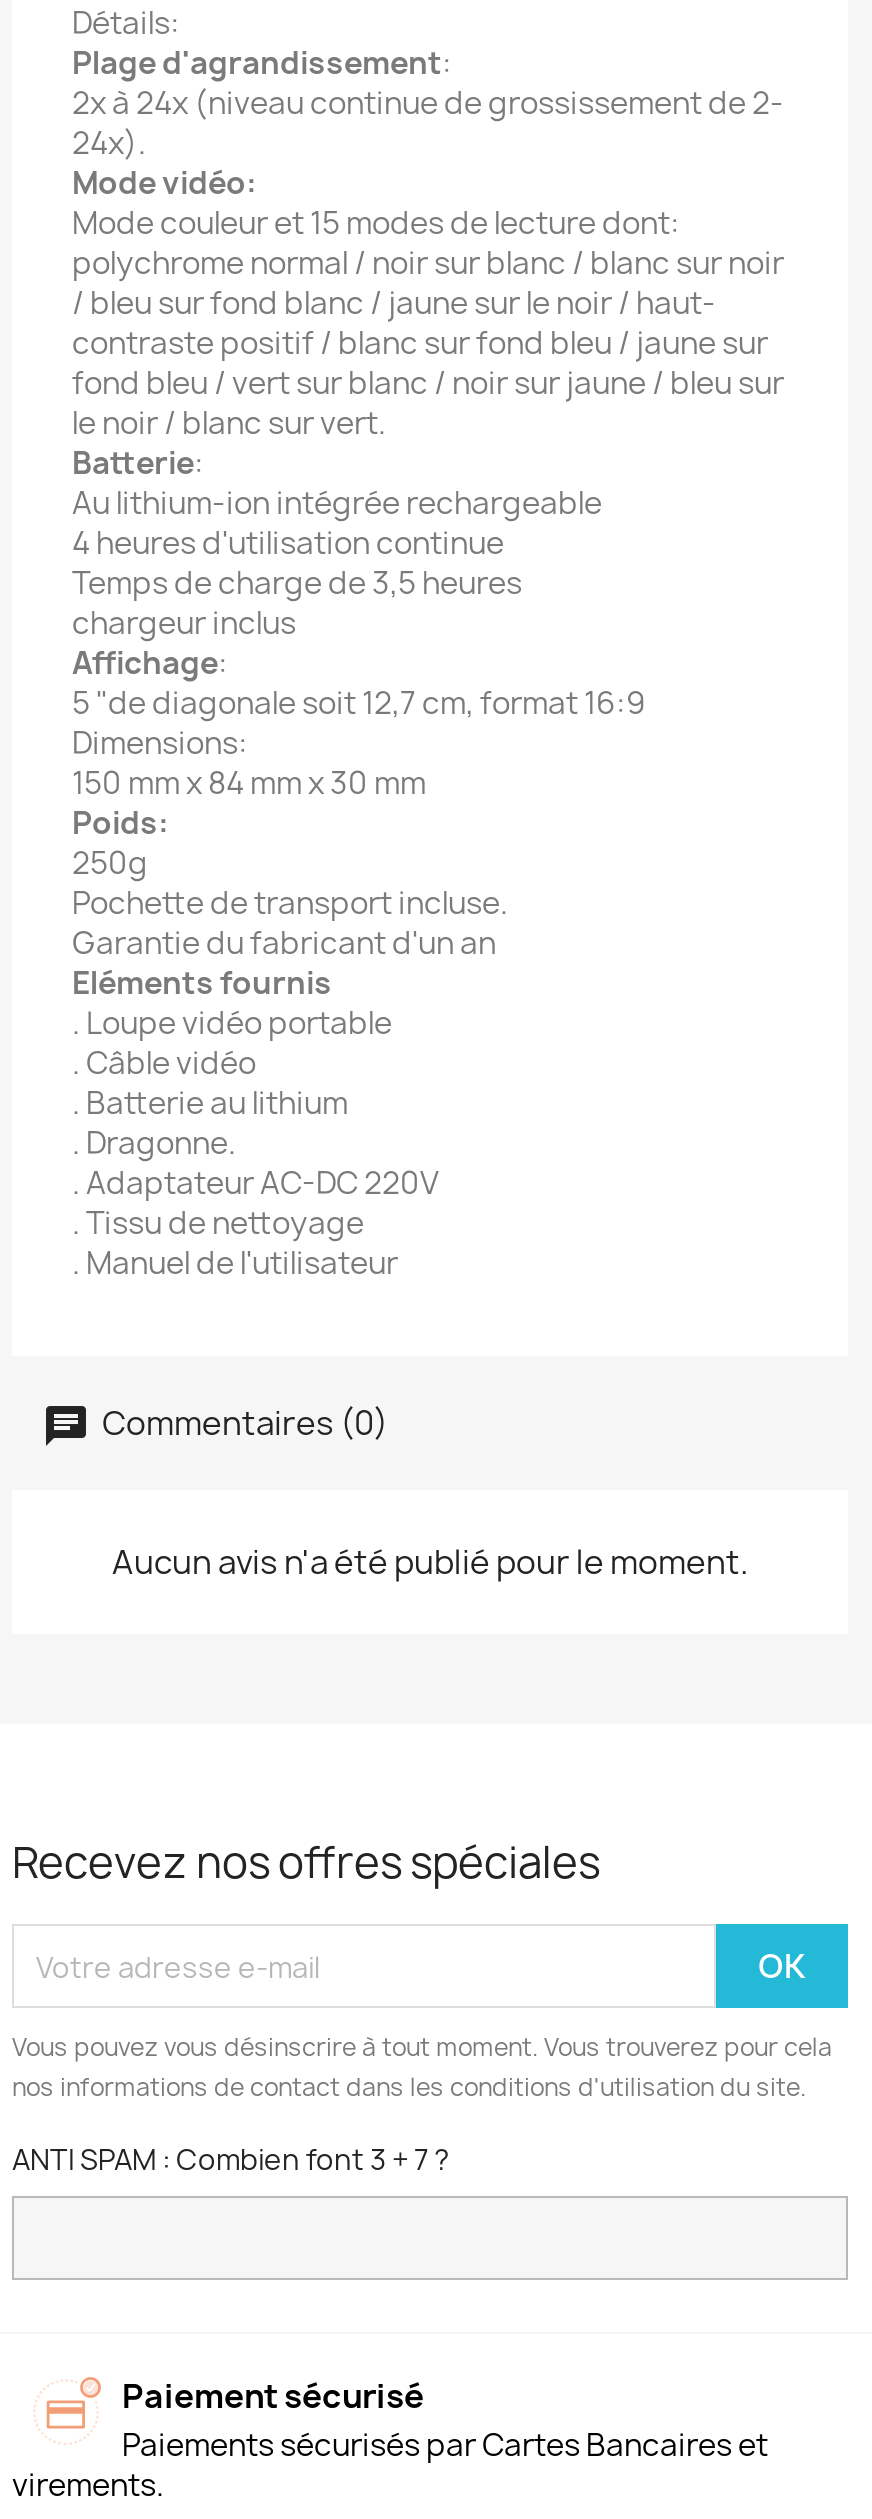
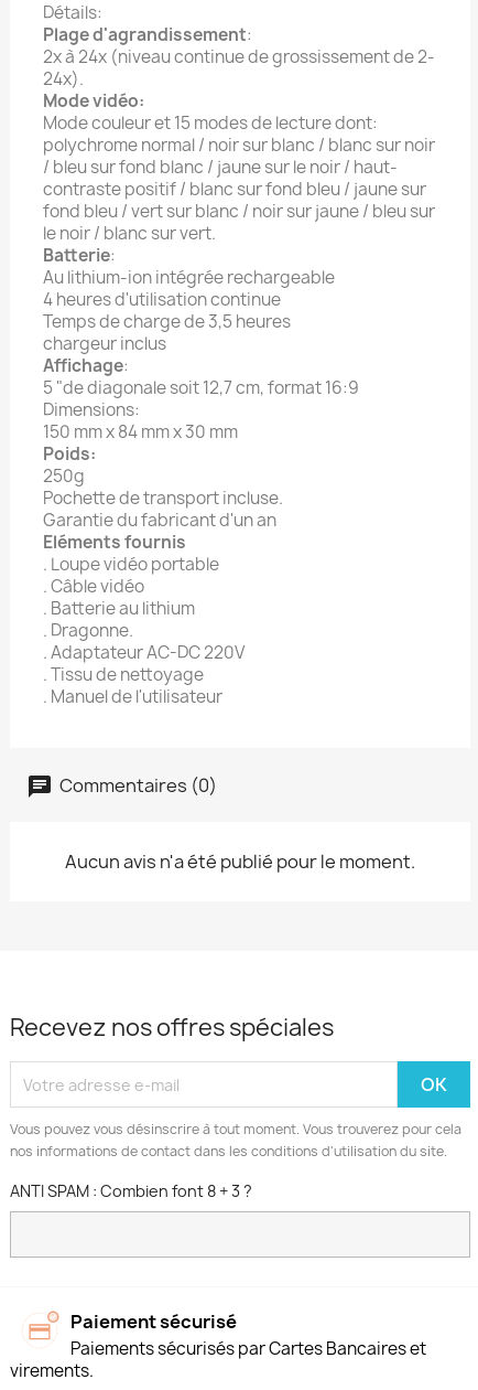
[12,2140,450,2178] ANTI SPAM : Combien font 3 + 7 ? -> [10,1180,252,1201] ANTI SPAM : Combien font 8 + 3 ?

